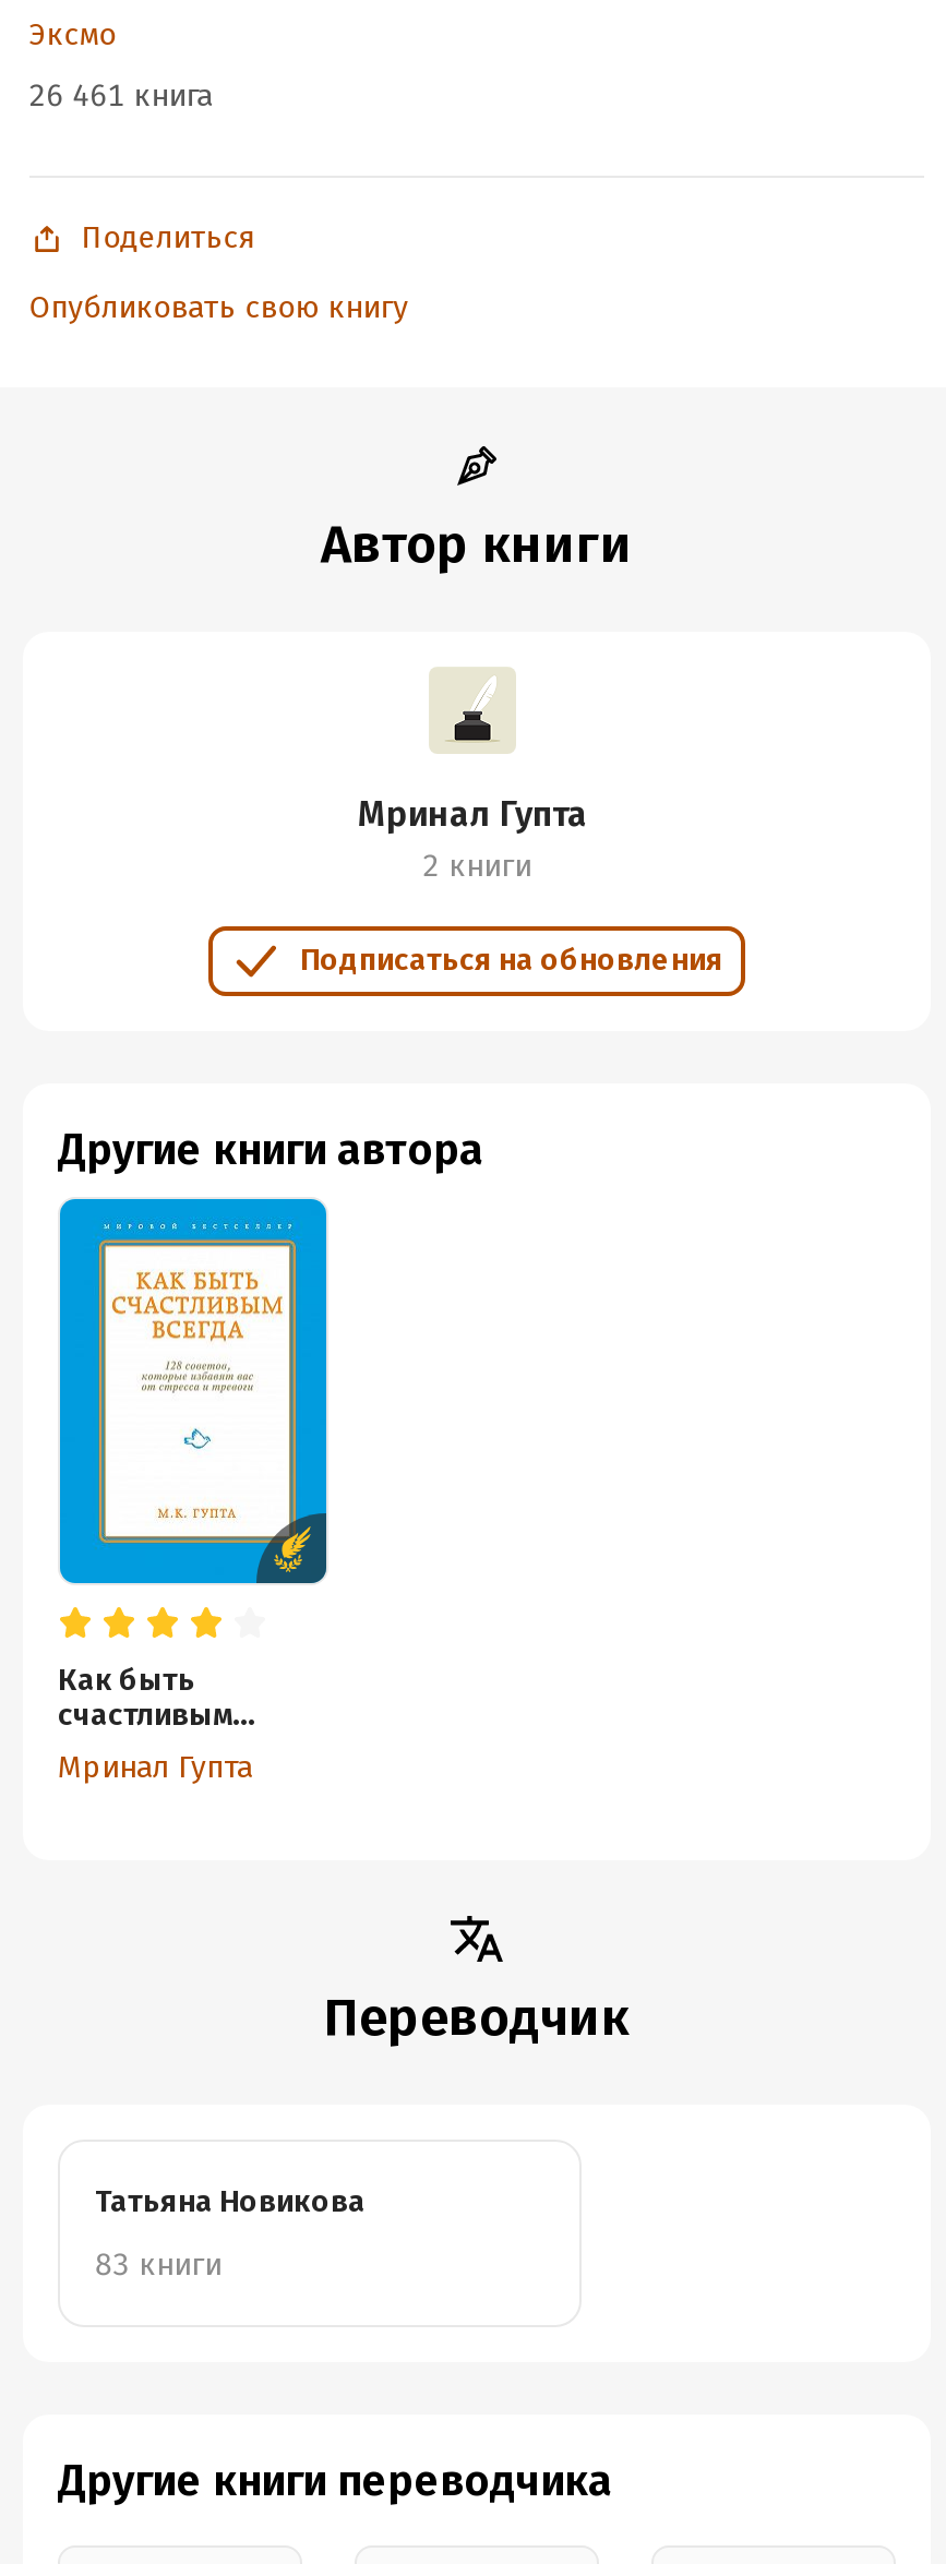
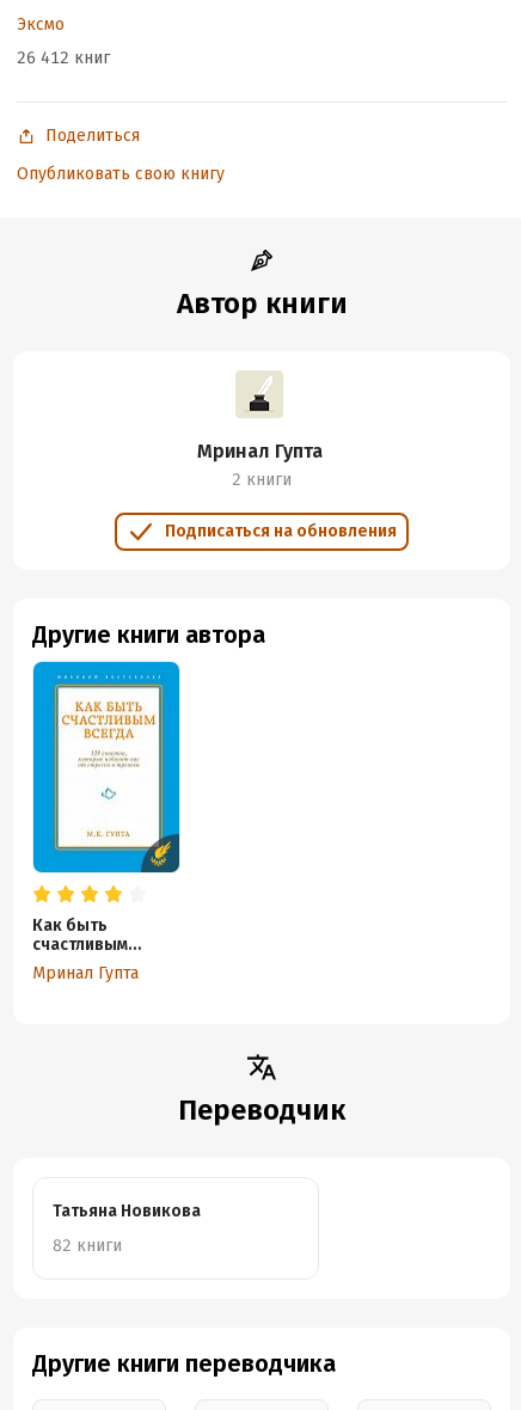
[29,77,212,115] 26 461 книга -> [16,48,110,68] 26 412 книг
[95,2247,221,2284] 83 книги -> [53,1236,122,1256] 82 книги

